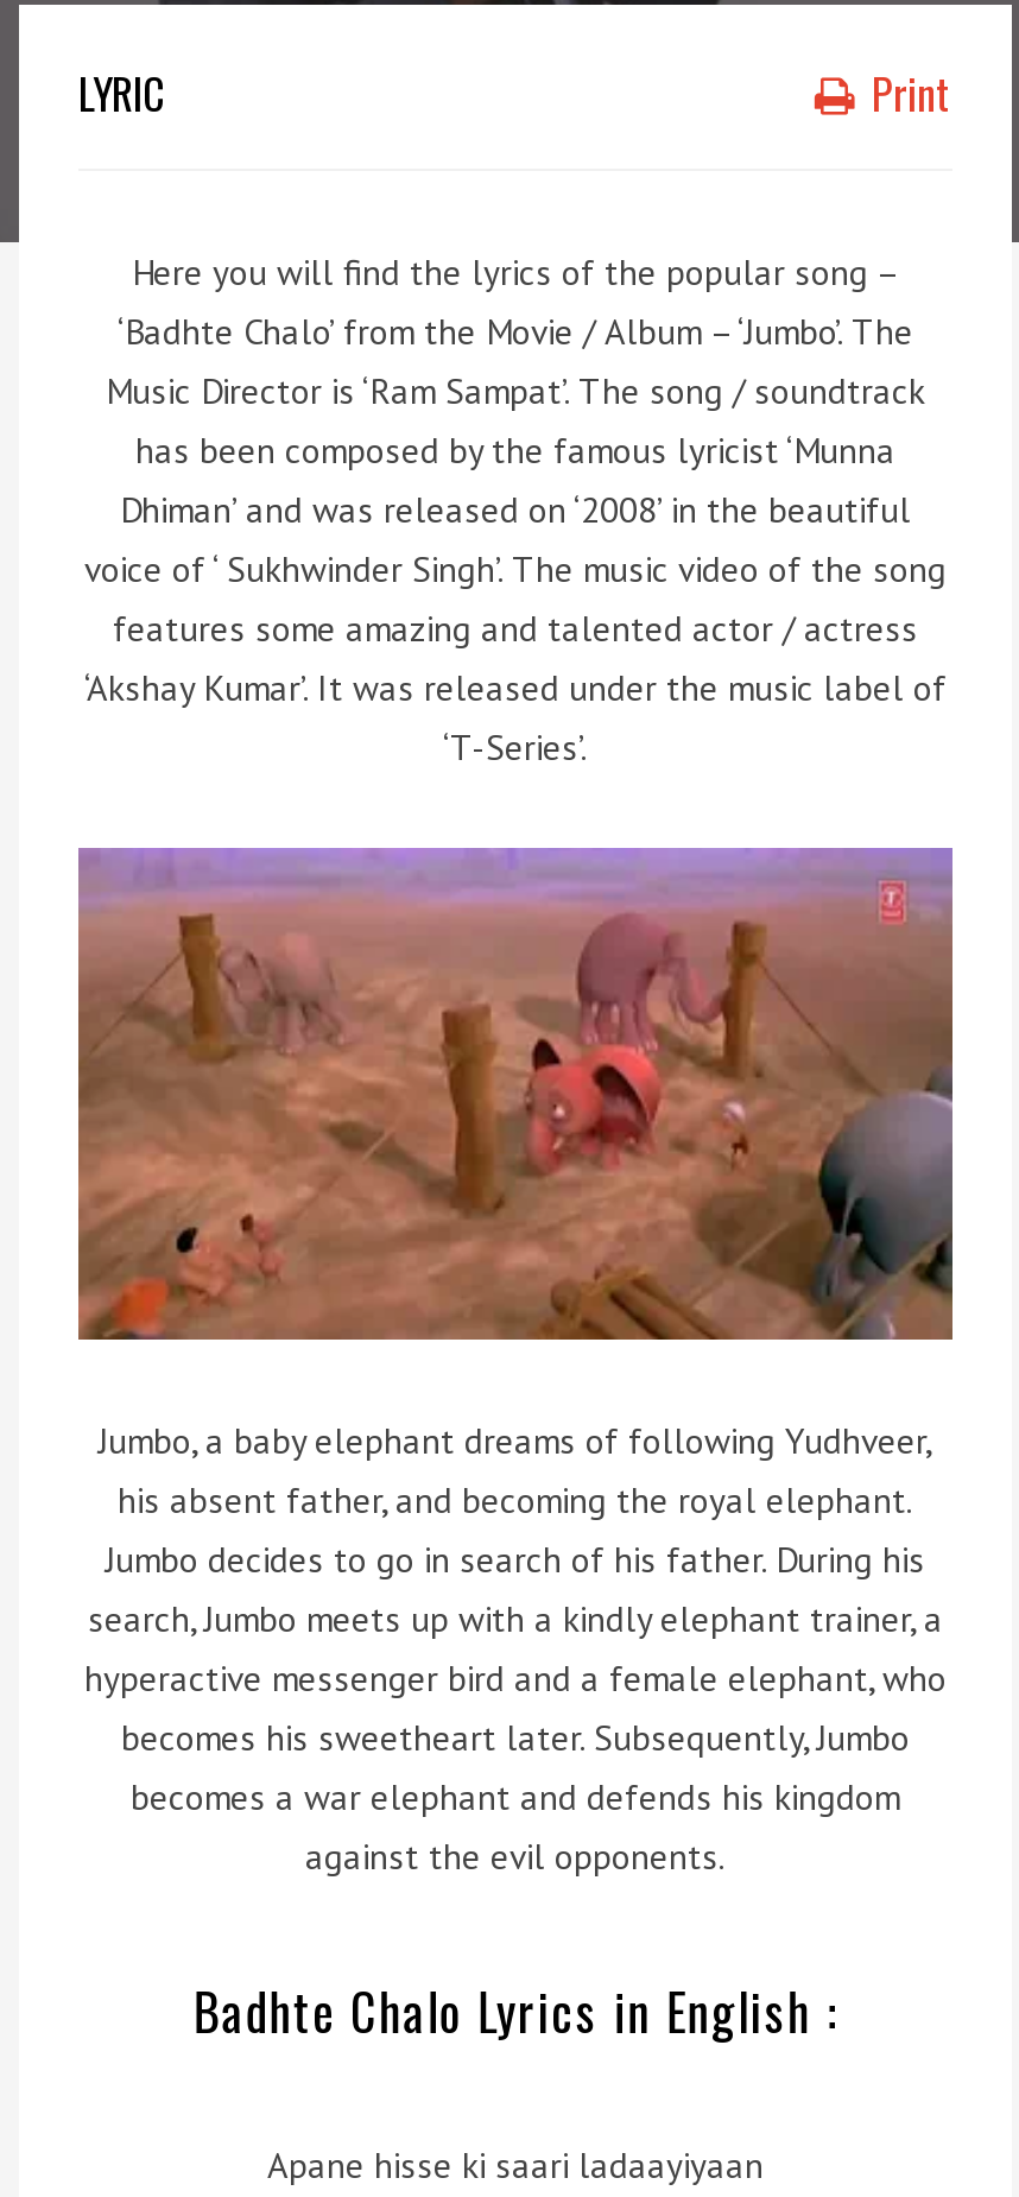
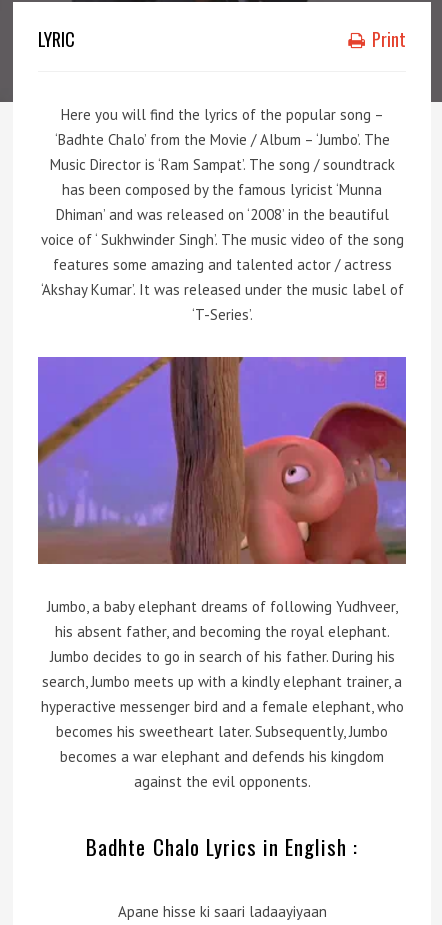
[76,846,955,1342] [image] -> [37,356,407,565] [image]

